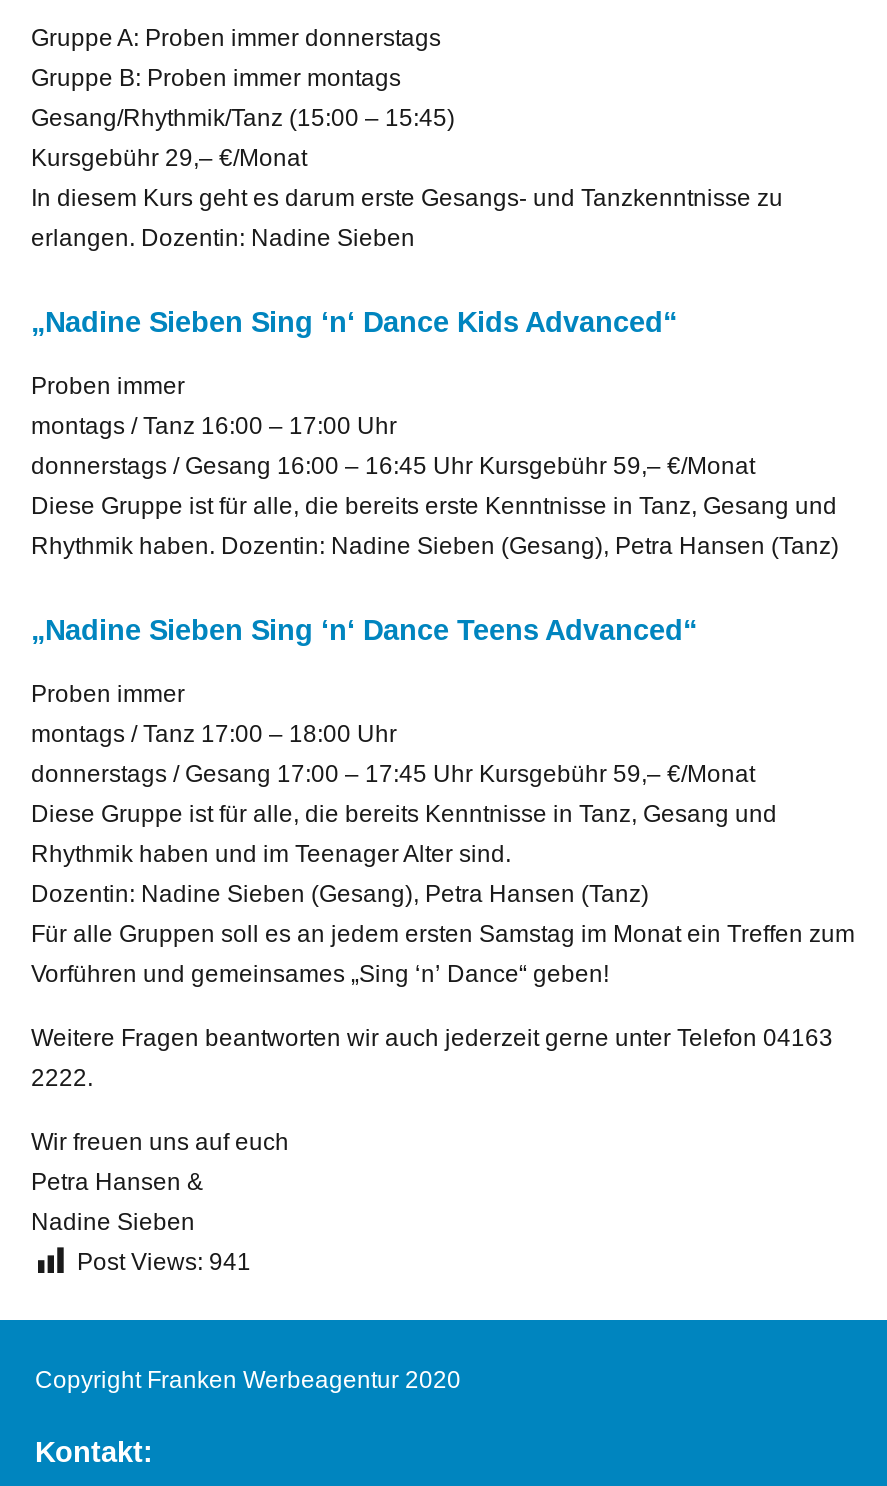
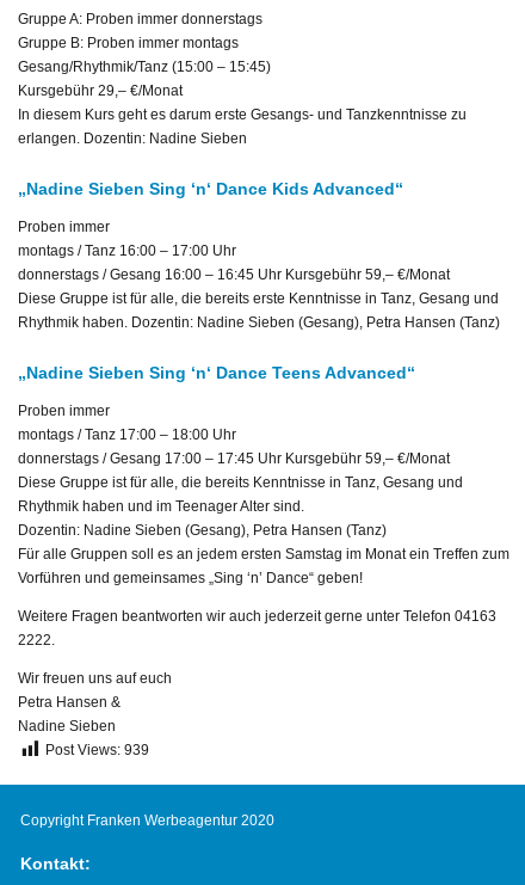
[77,1248,251,1276] Post Views: 941 -> [45,742,149,759] Post Views: 939

